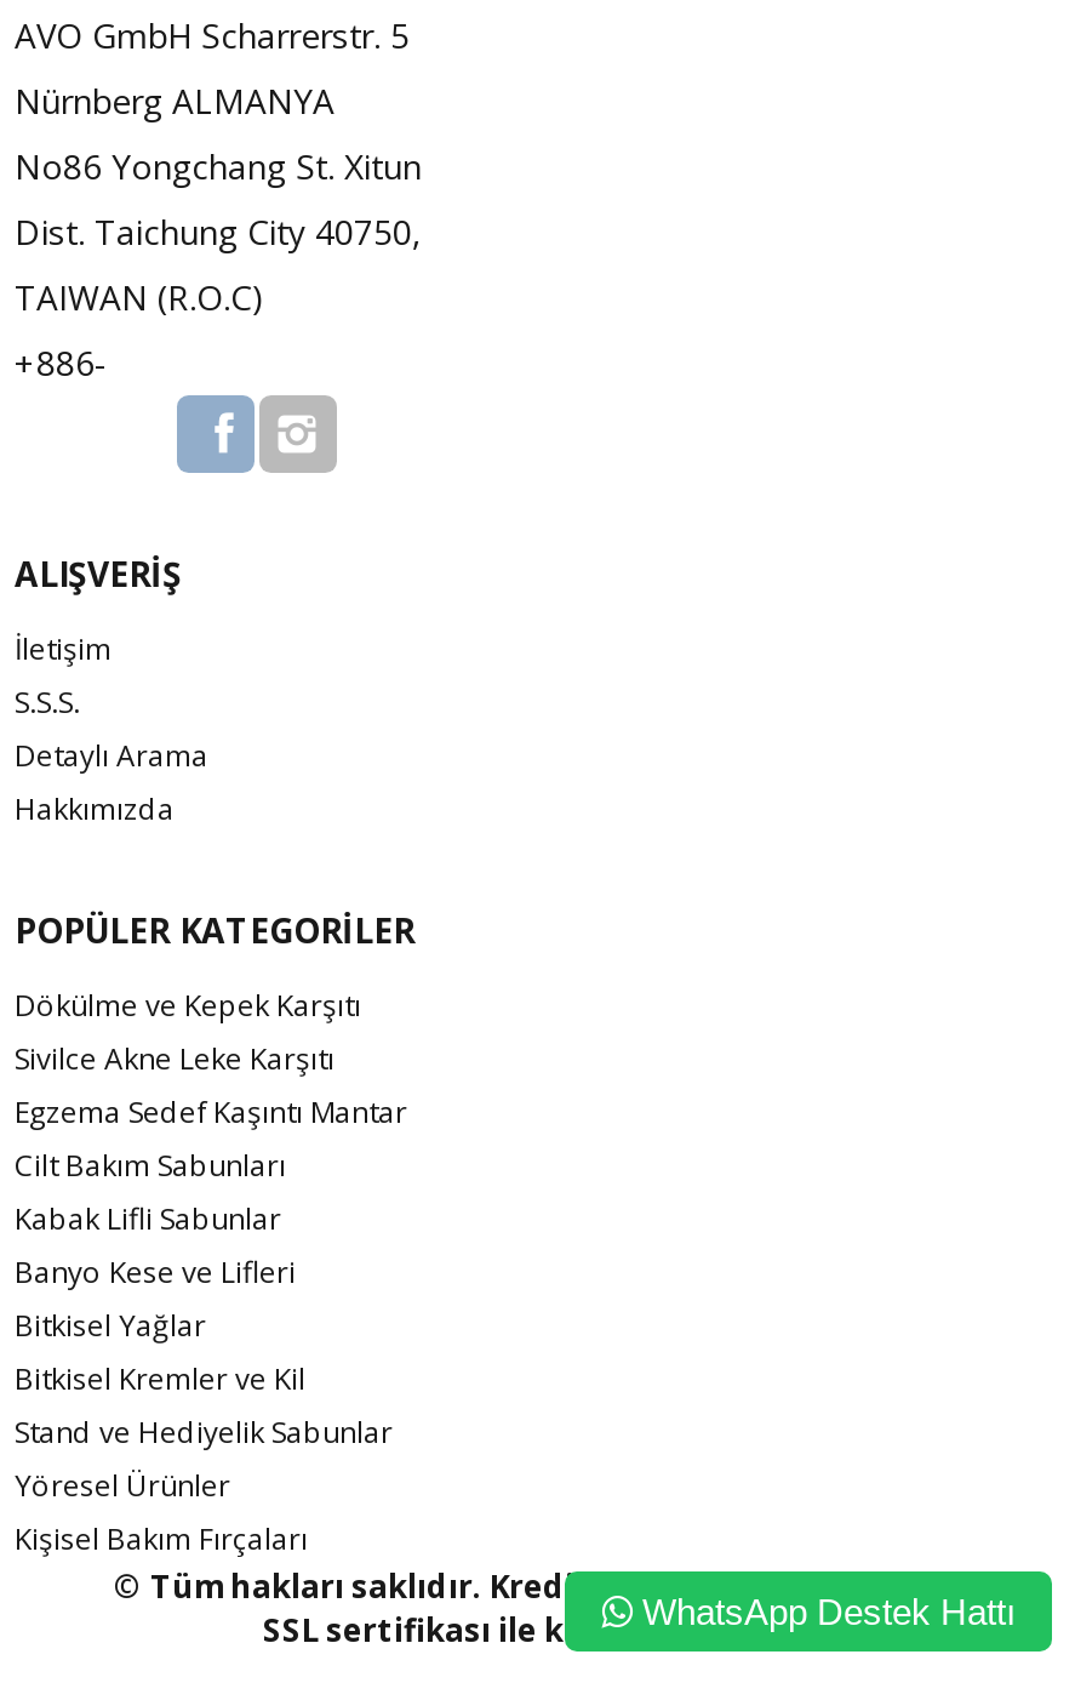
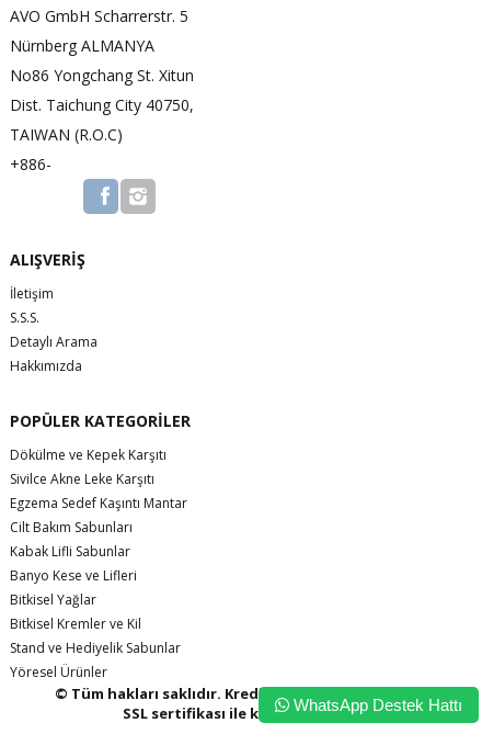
[15,1518,308,1559] Kişisel Bakım Fırçaları -> none

